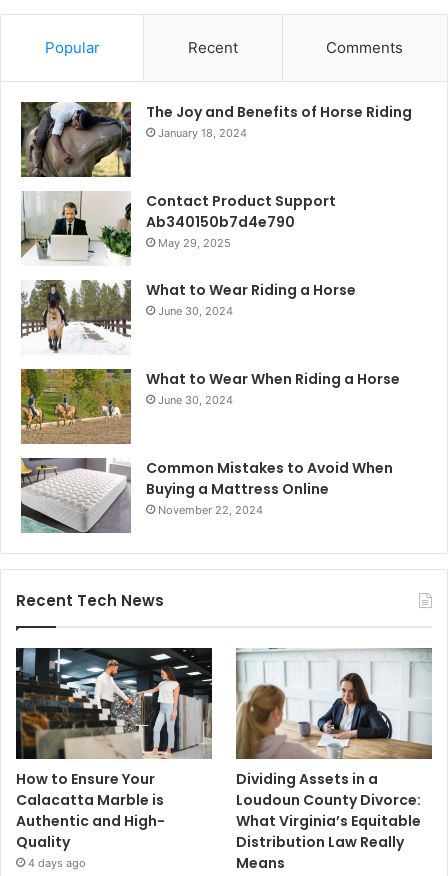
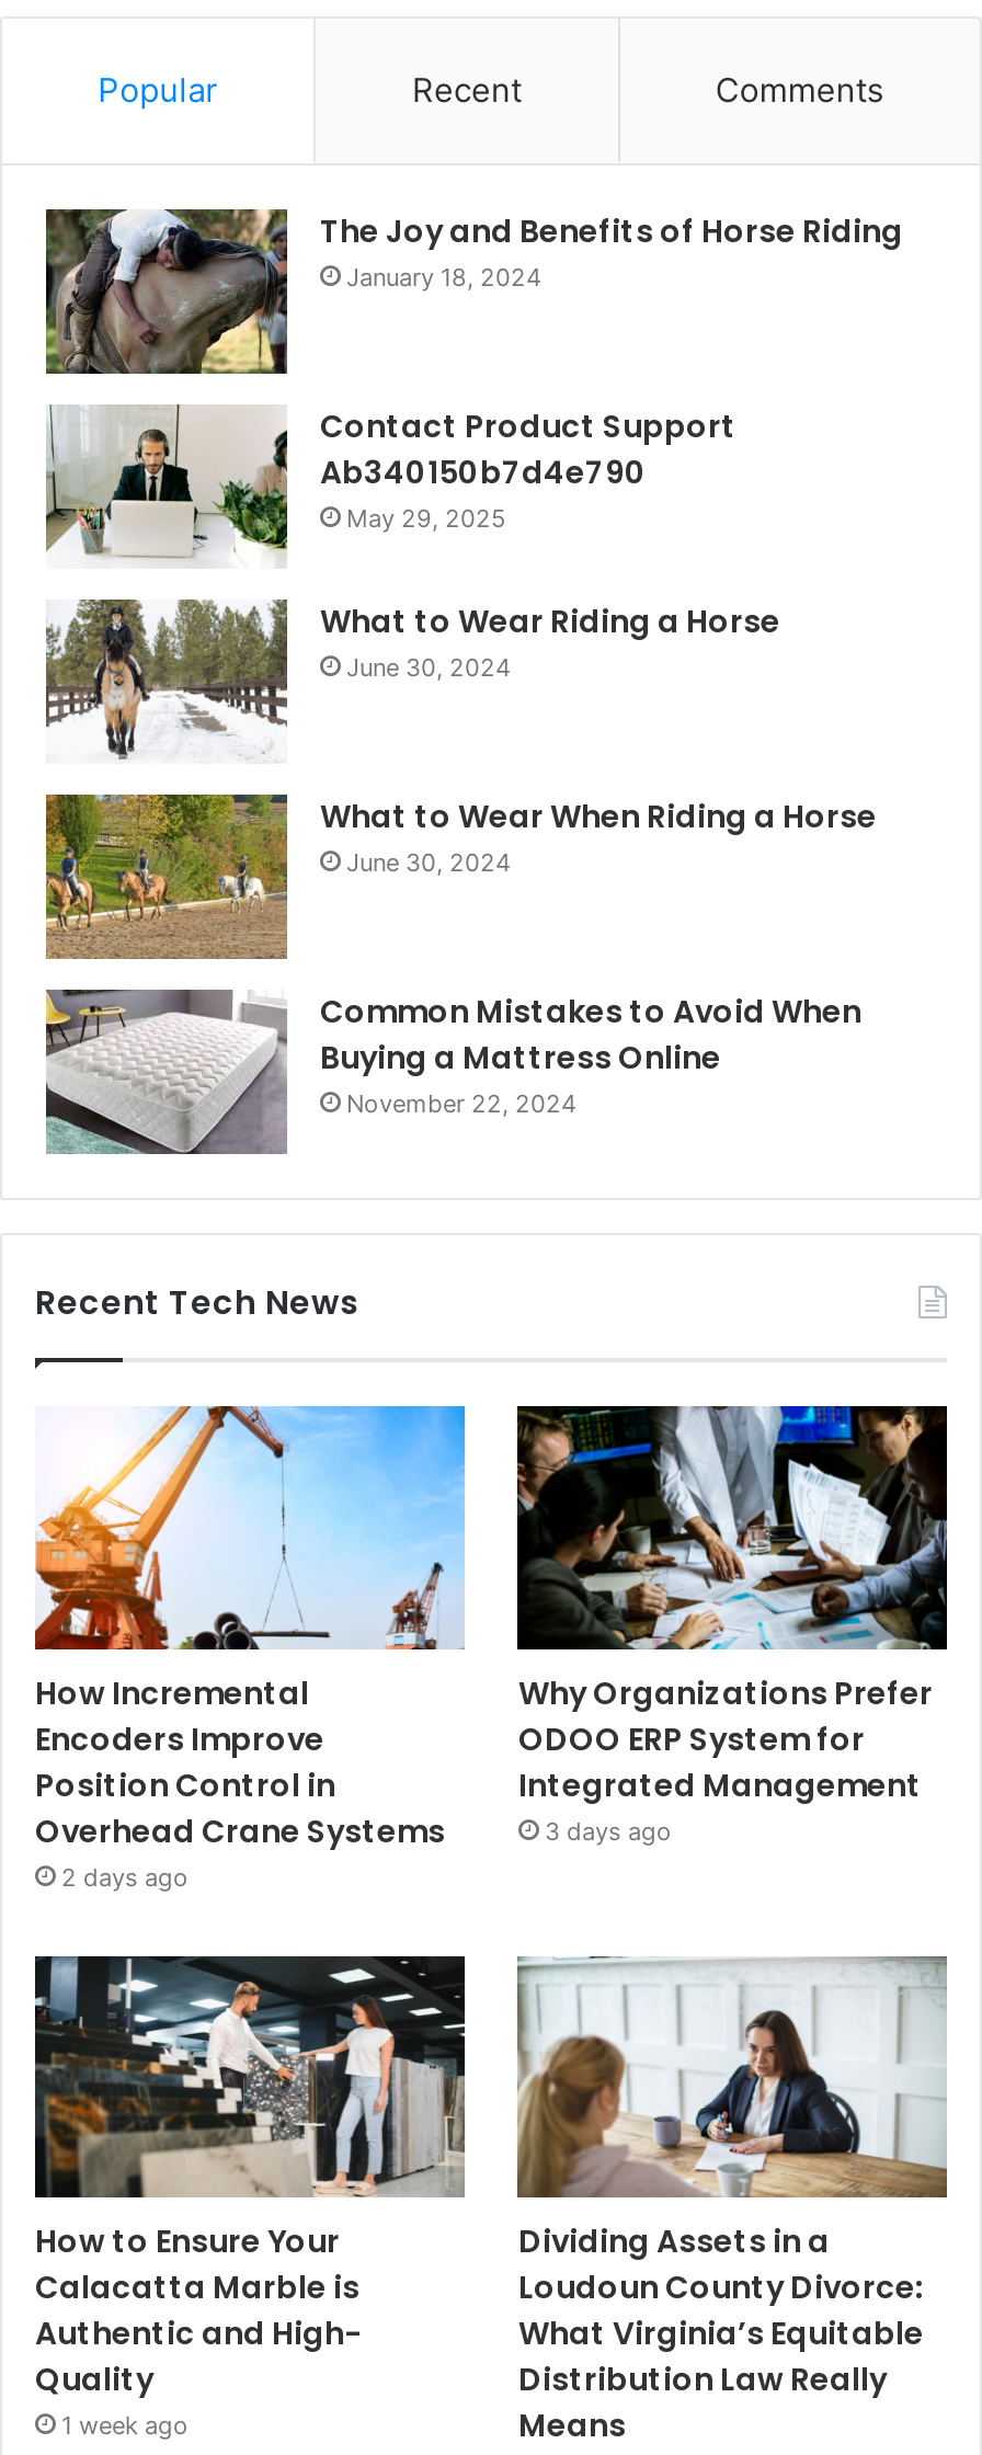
none -> [33,1404,467,1892] [image] | How Incremental | Encoders Improve | Position Control in | Overhead Crane Systems | 2 days ago
none -> [515,1404,949,1846] [image] | Why Organizations Prefer | ODOO ERP System for | Integrated Management | 3 days ago
[28,856,86,870] 4 days ago -> [61,2410,189,2441] 1 week ago

